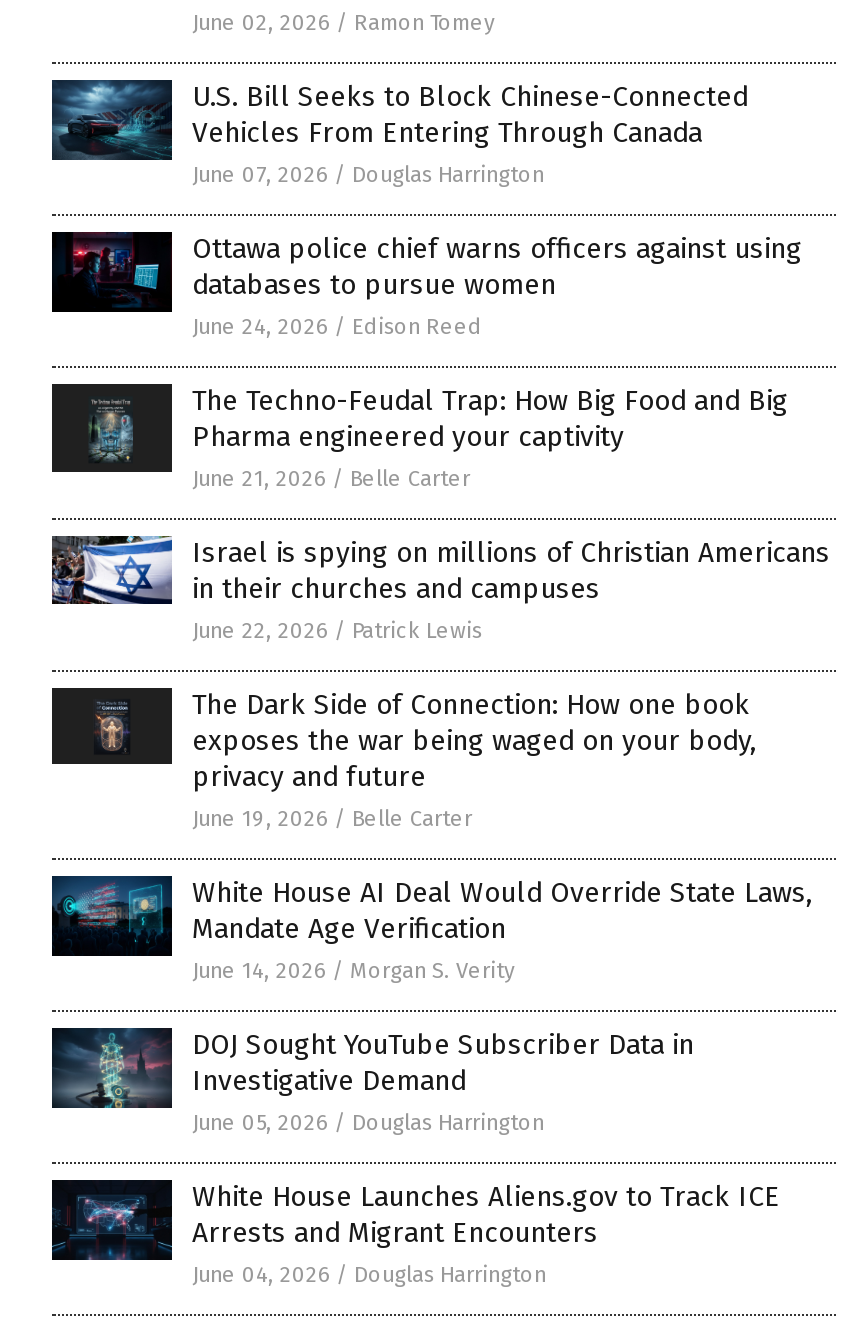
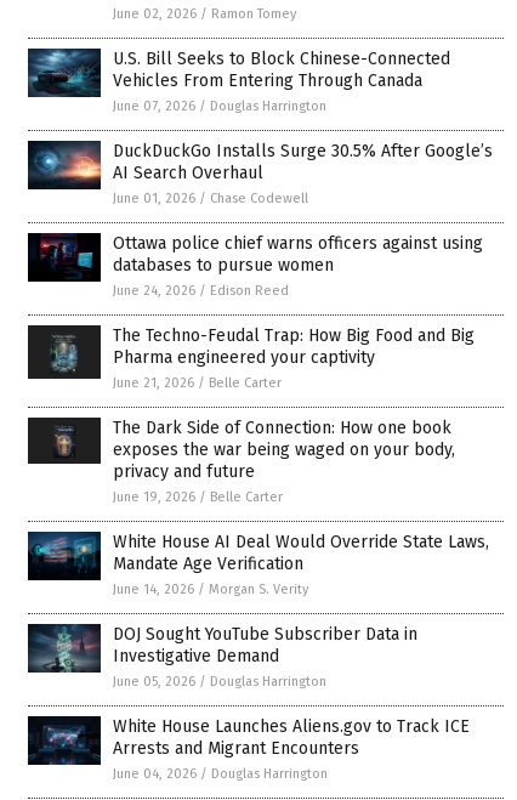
none -> [29,141,493,207] [image] | DuckDuckGo Installs Surge 30.5% After Google’s | AI Search Overhaul | June 01, 2026 / Chase Codewell
moved [52,220,802,492] -> [28,226,483,391]: [image] | Ottawa police chief warns officers against using | databases to pursue women | June 24, 2026 / Edison Reed | The Techno-Feudal Trap: How Big Food and Big | Pharma engineered your captivity | June 21, 2026 / Belle Carter
[50,534,830,644] [image] | Israel is spying on millions of Christian Americans | in their churches and campuses | June 22, 2026 / Patrick Lewis -> none

